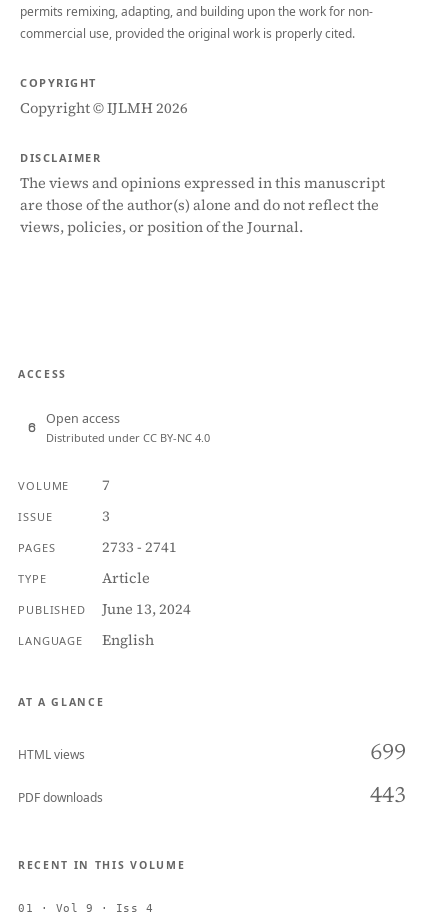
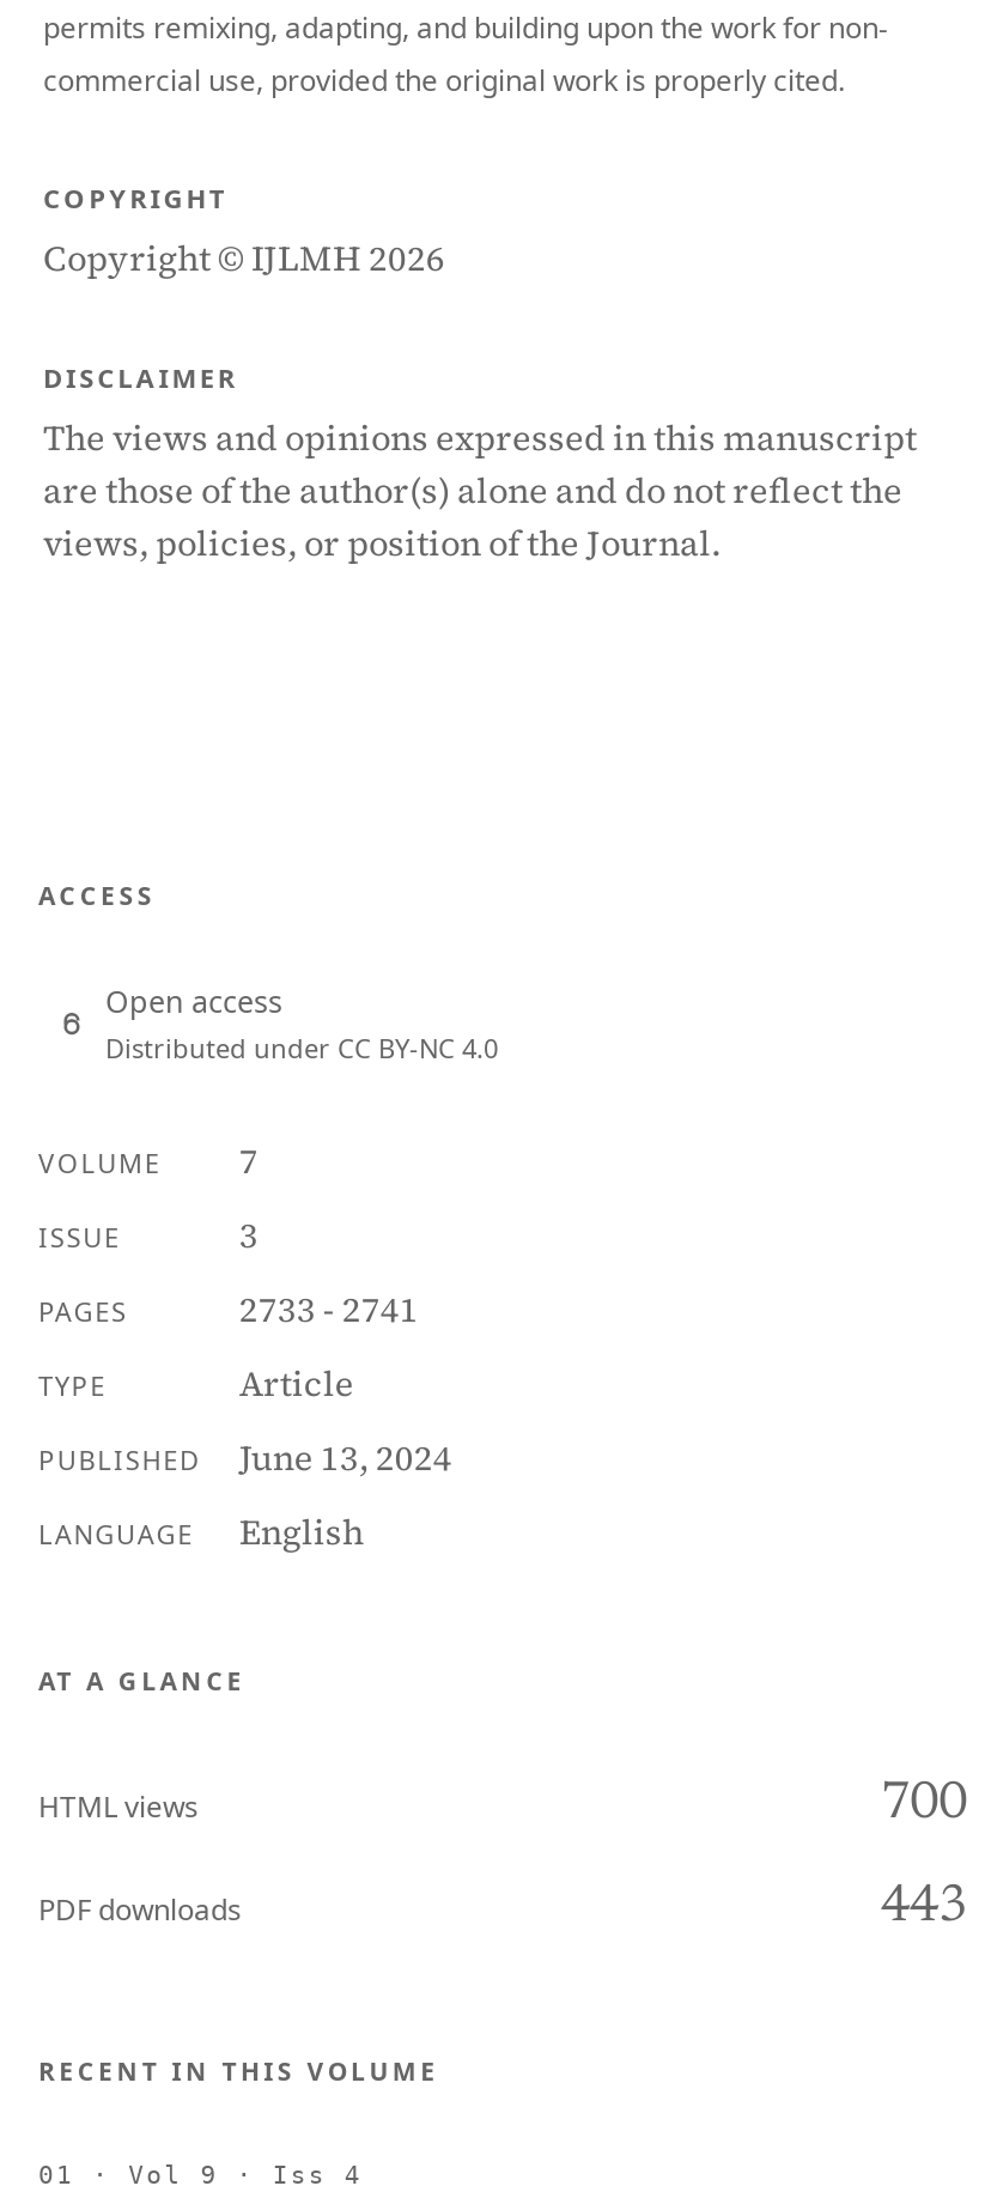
[370,743,406,765] 699 -> [881,1779,967,1832] 700

